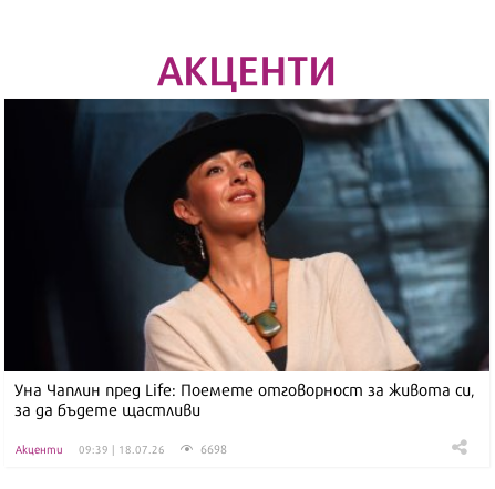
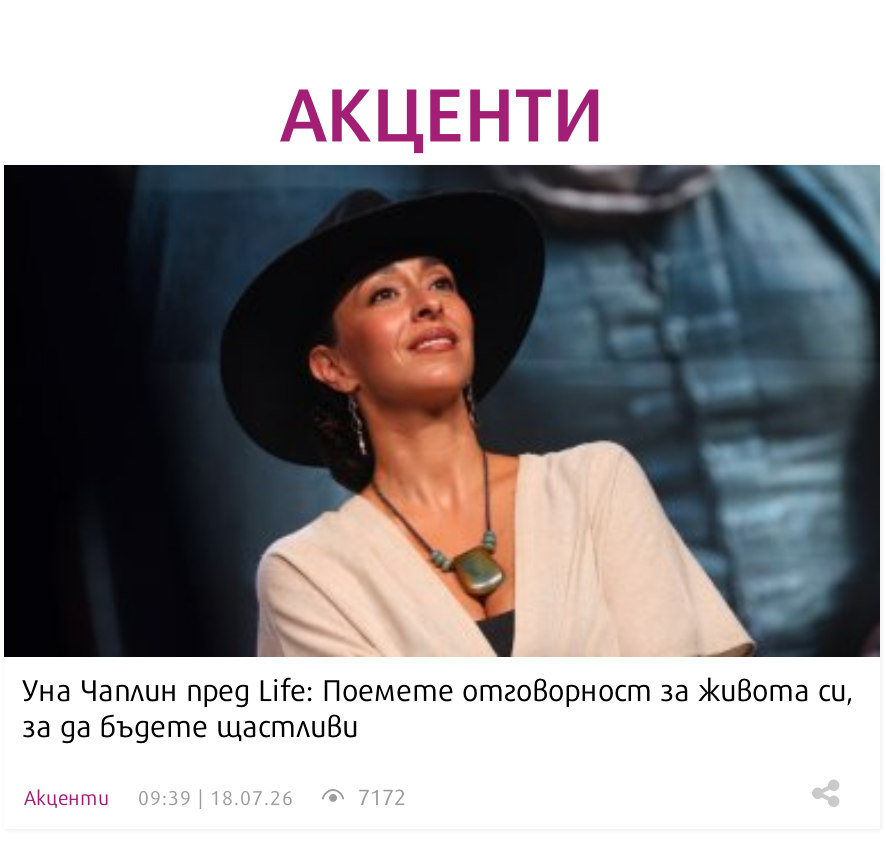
[197,439,227,457] 6698 -> [352,779,406,811] 7172

